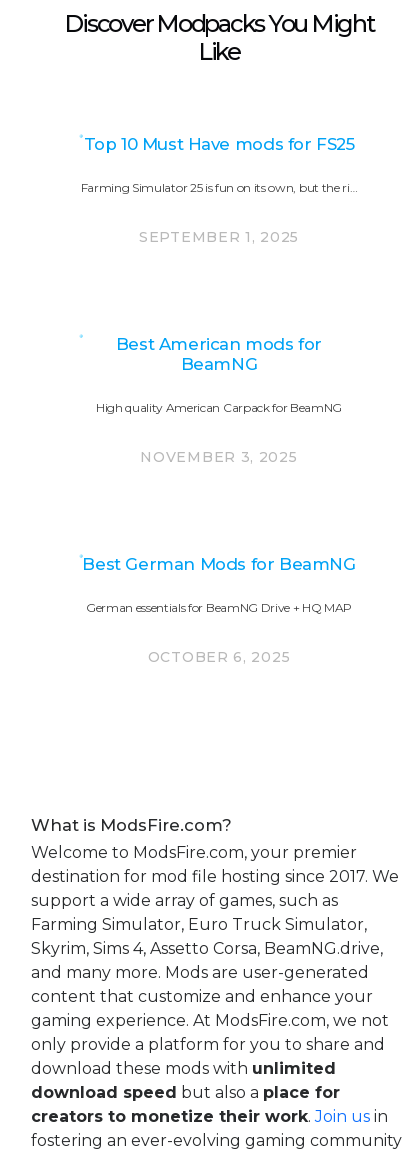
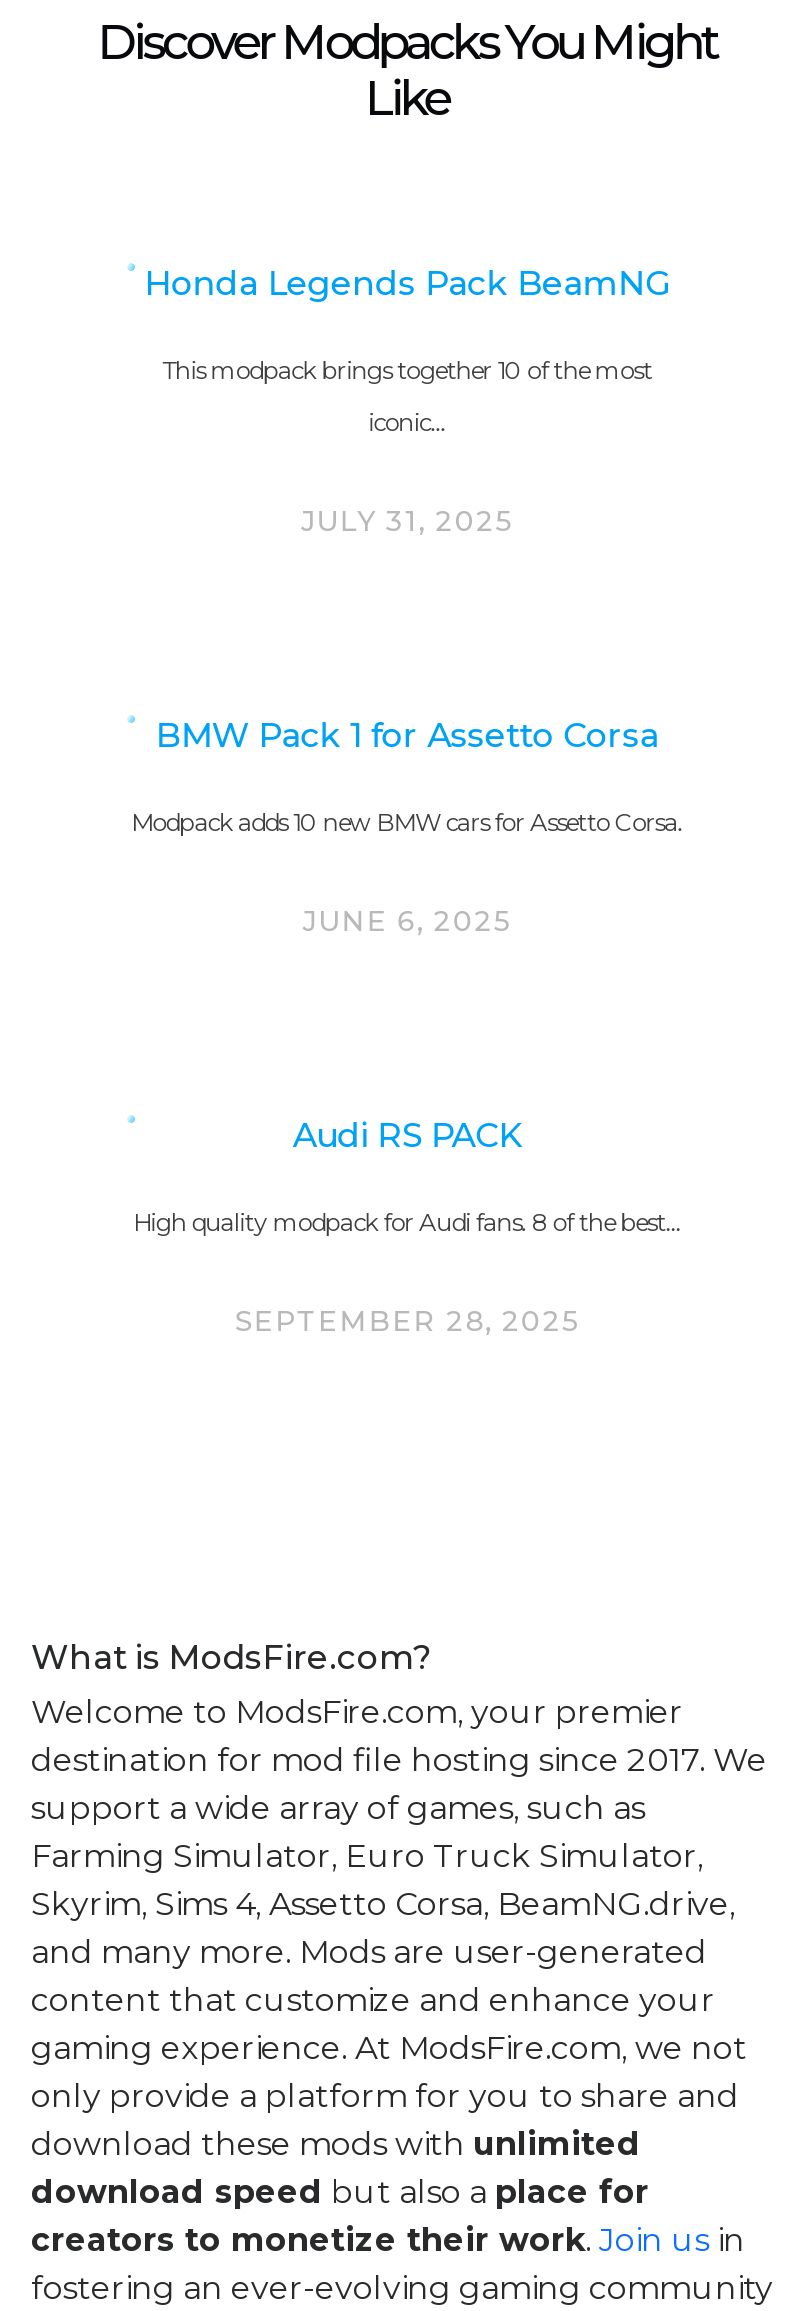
[81,134,357,246] Top 10 Must Have mods for FS25 | Farming Simulator 25 is fun on its own, but the ri… | SEPTEMBER 1, 2025 -> [144,262,670,538] Honda Legends Pack BeamNG | This modpack brings together 10 of the most | iconic… | JULY 31, 2025
[96,334,342,466] Best American mods for | BeamNG | High quality American Carpack for BeamNG | NOVEMBER 3, 2025 -> [131,714,683,938] BMW Pack 1 for Assetto Corsa | Modpack adds 10 new BMW cars for Assetto Corsa. | JUNE 6, 2025
[82,554,356,666] Best German Mods for BeamNG | German essentials for BeamNG Drive + HQ MAP | OCTOBER 6, 2025 -> [133,1114,681,1338] Audi RS PACK | High quality modpack for Audi fans. 8 of the best… | SEPTEMBER 28, 2025

